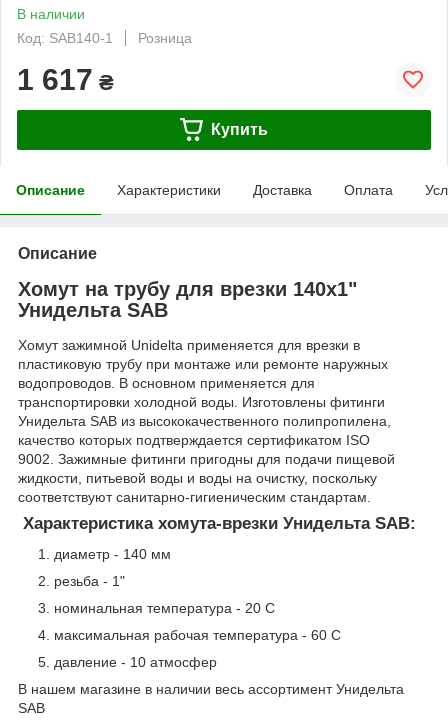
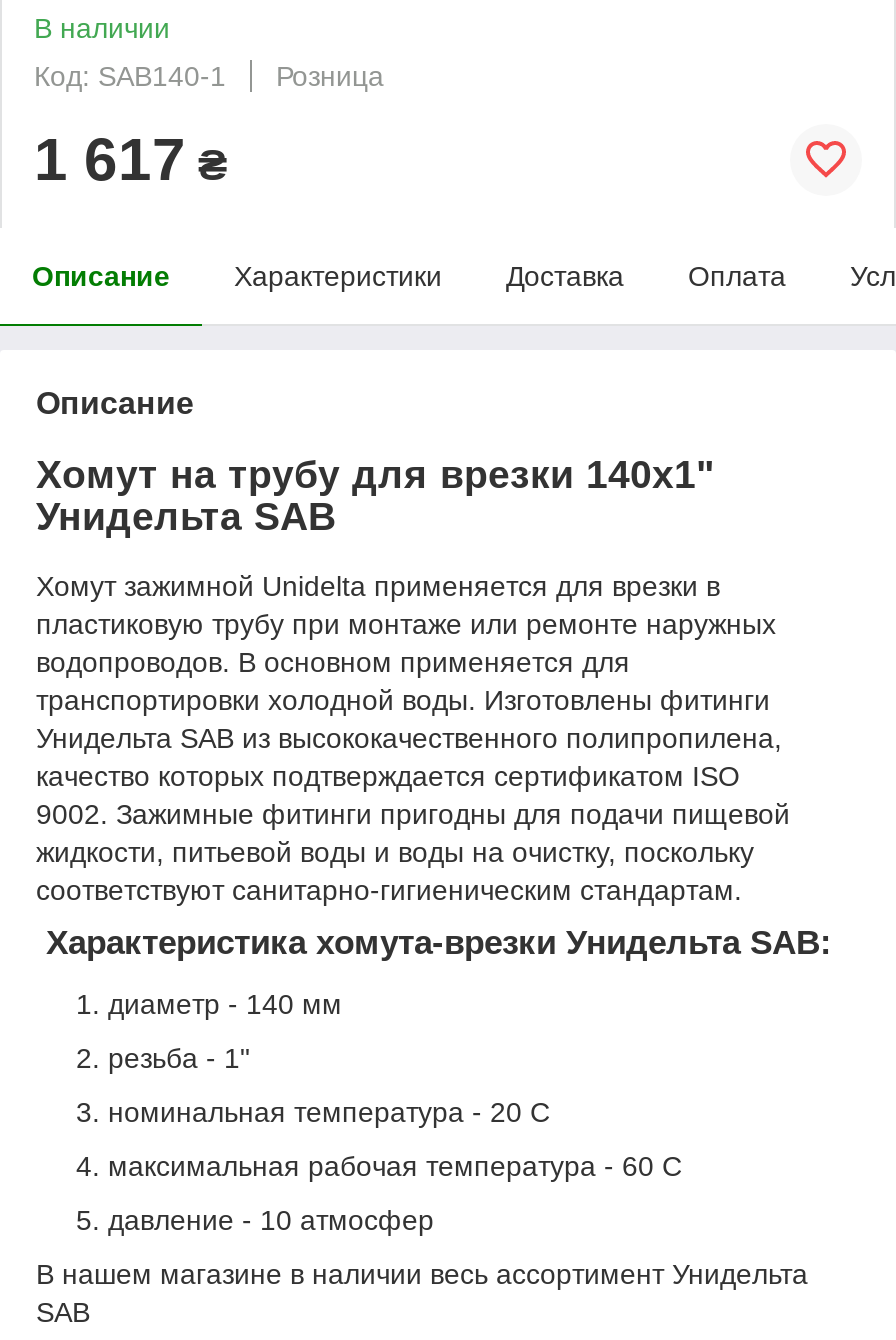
[211,121,268,138] Купить -> none

